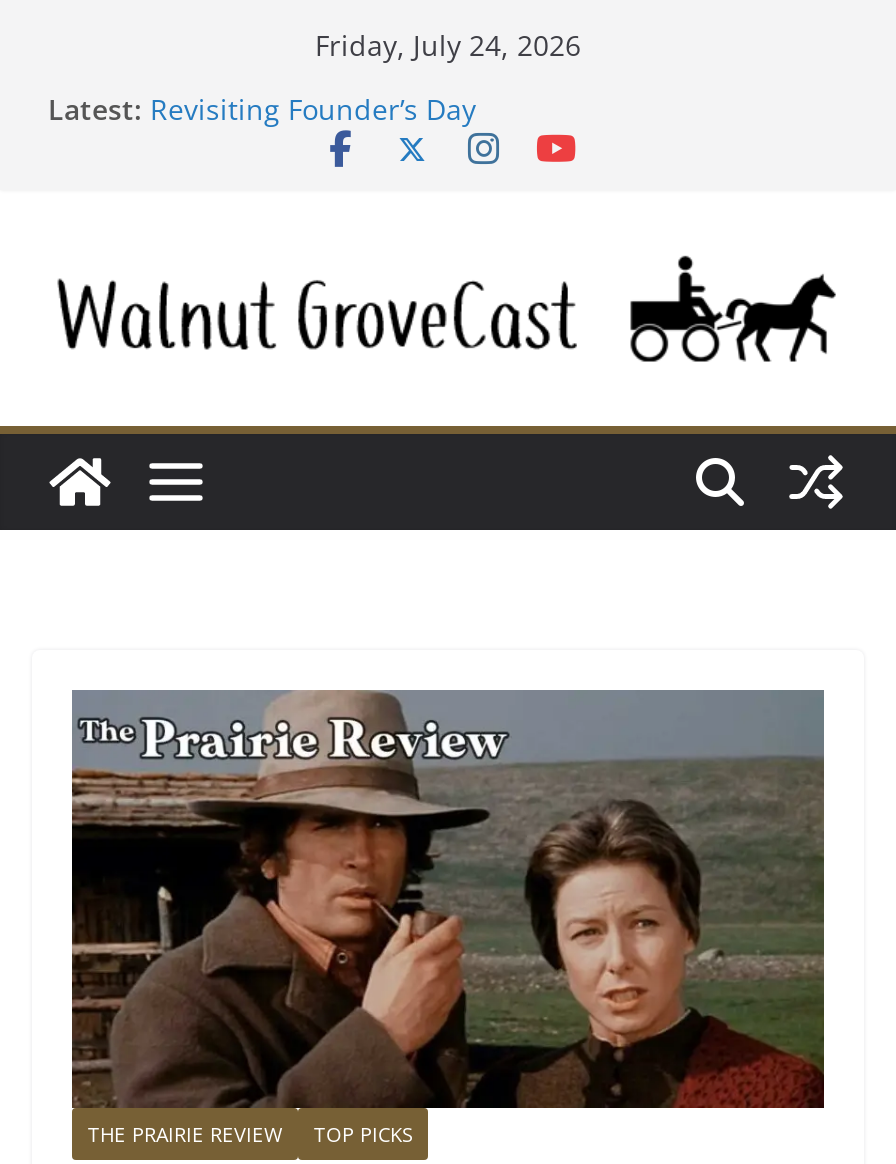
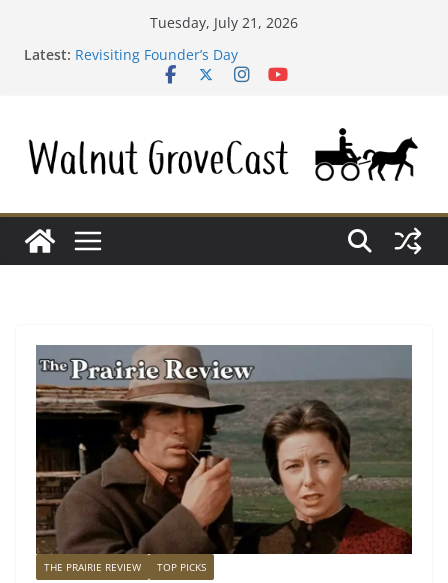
[315,26,581,64] Friday, July 24, 2026 -> [150,13,298,32] Tuesday, July 21, 2026

